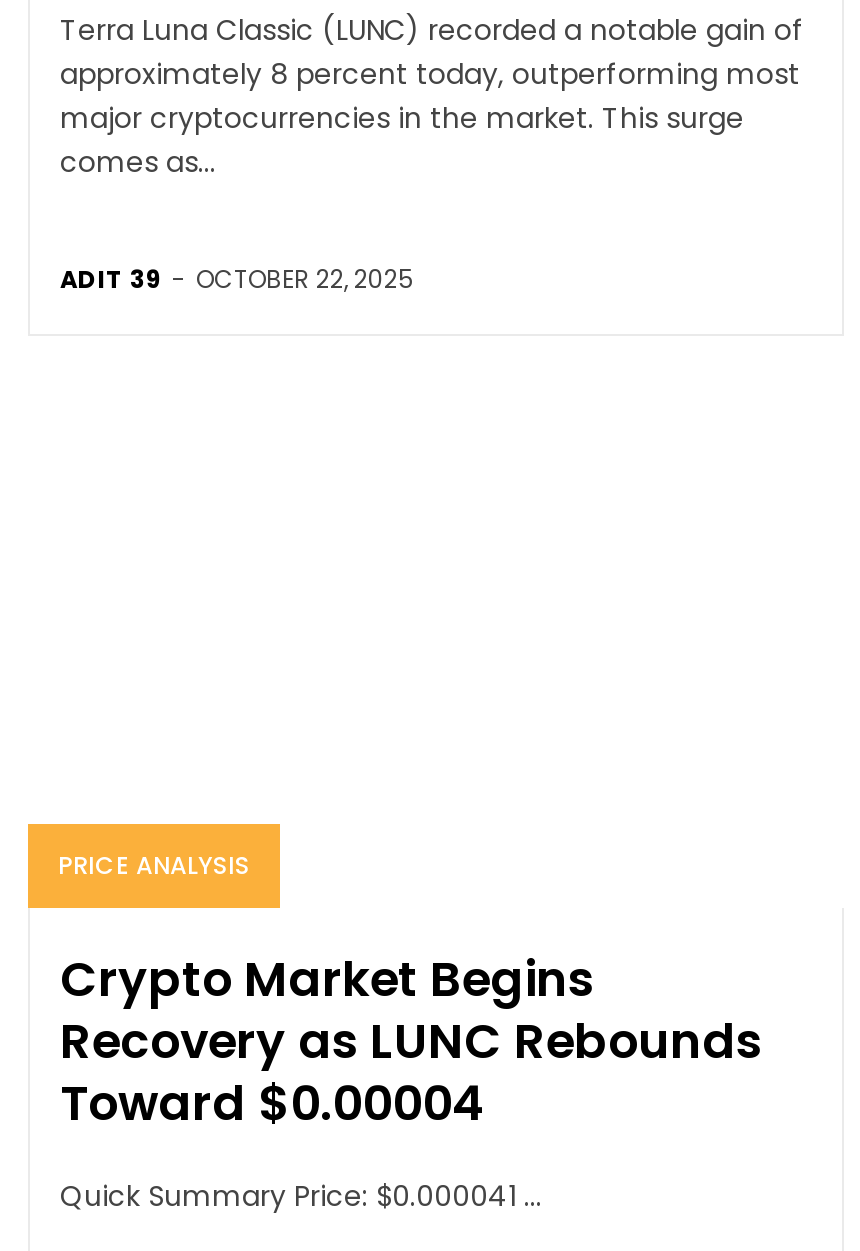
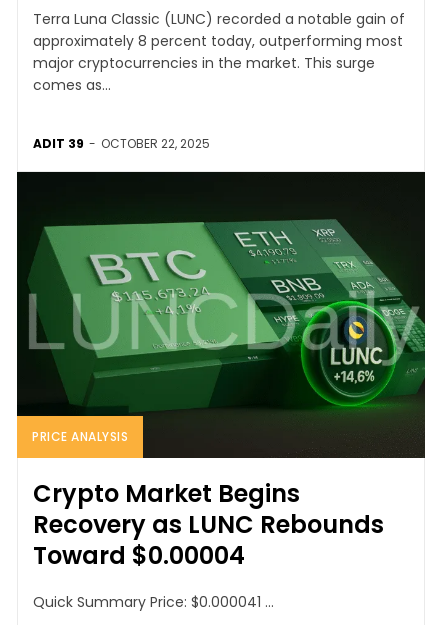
none -> [16,171,426,459] [image]

